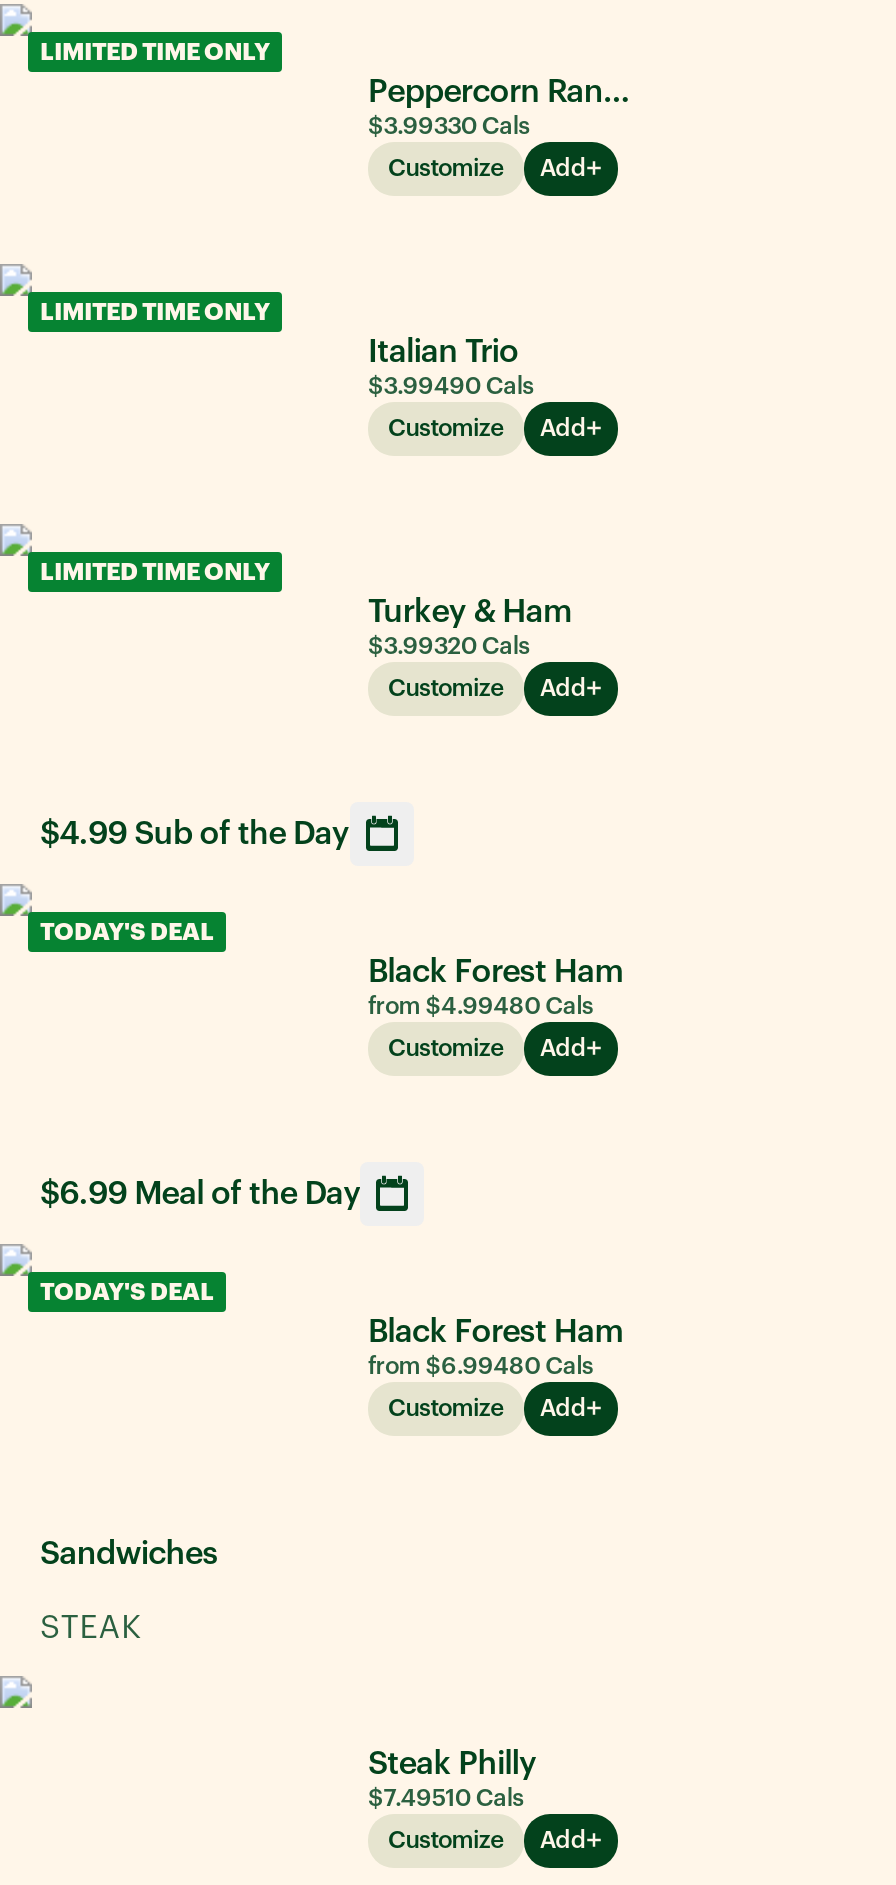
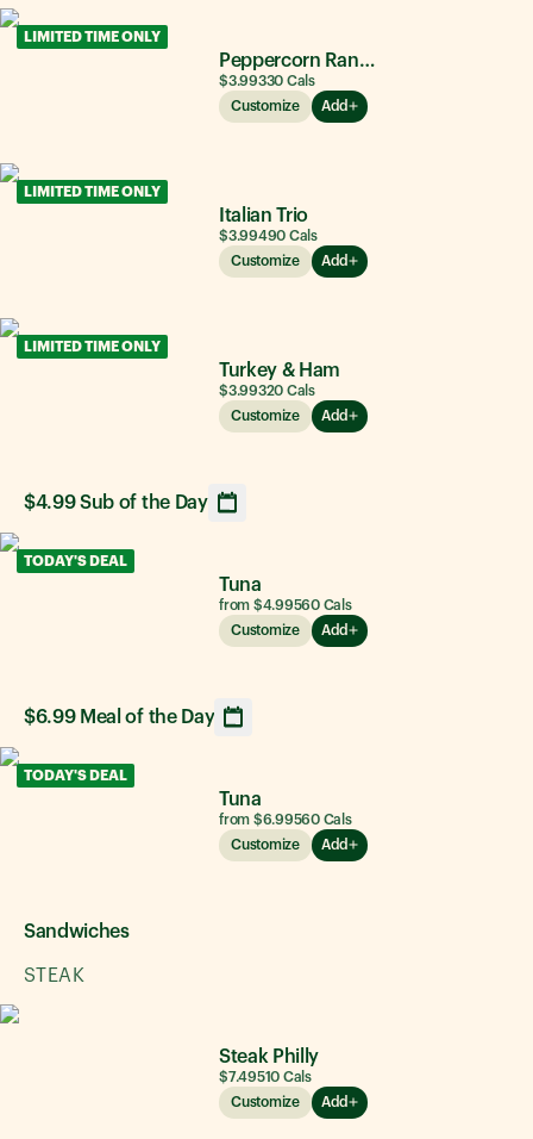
[368,955,624,1017] Black Forest Ham | from $4.99480 Cals -> [219,575,352,612] Tuna | from $4.99560 Cals
[368,1315,624,1377] Black Forest Ham | from $6.99480 Cals -> [219,789,352,826] Tuna | from $6.99560 Cals

